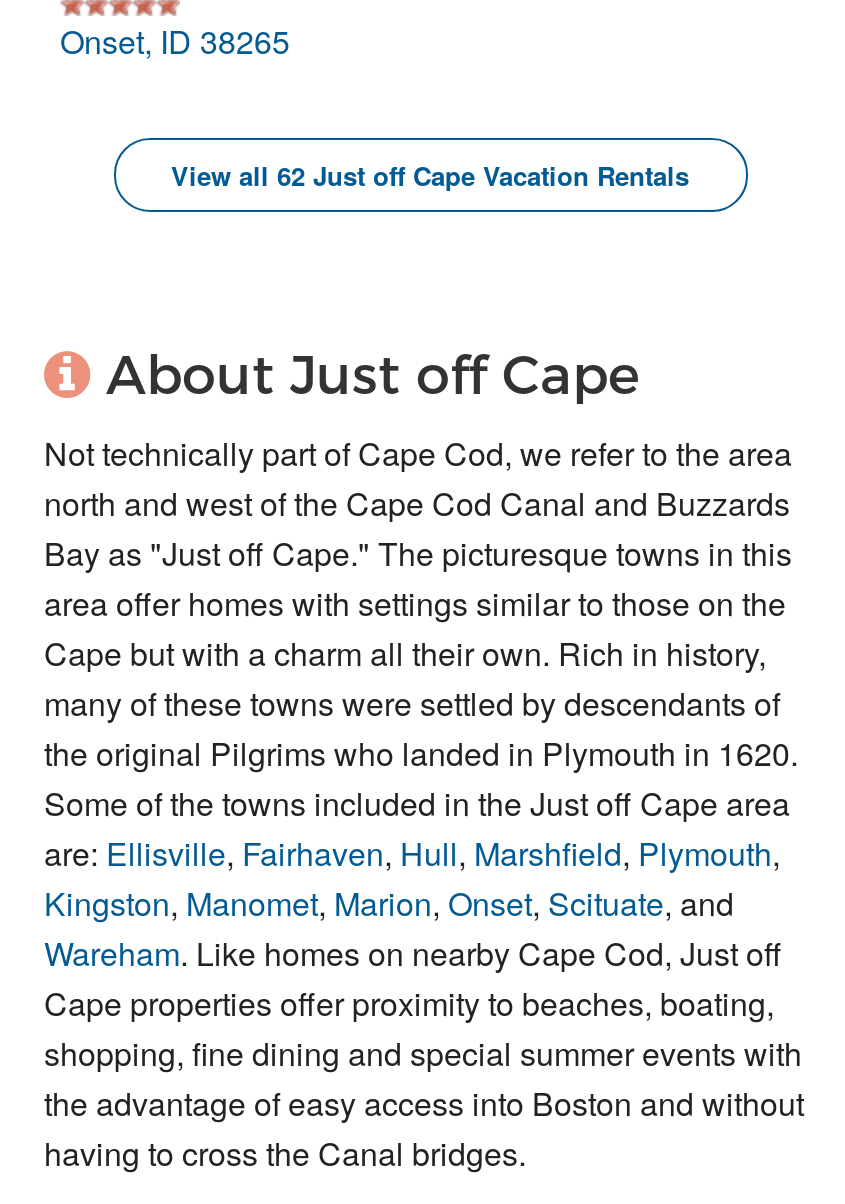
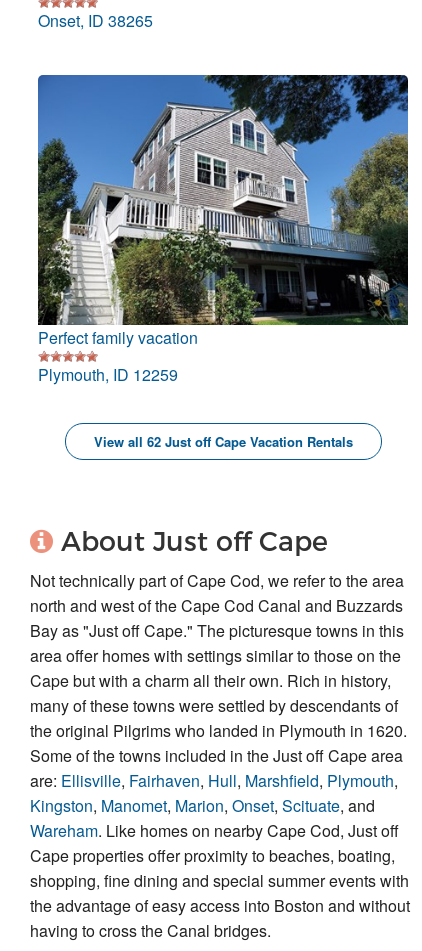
none -> [37,69,409,386] [image] | Perfect family vacation | Plymouth, ID 12259

